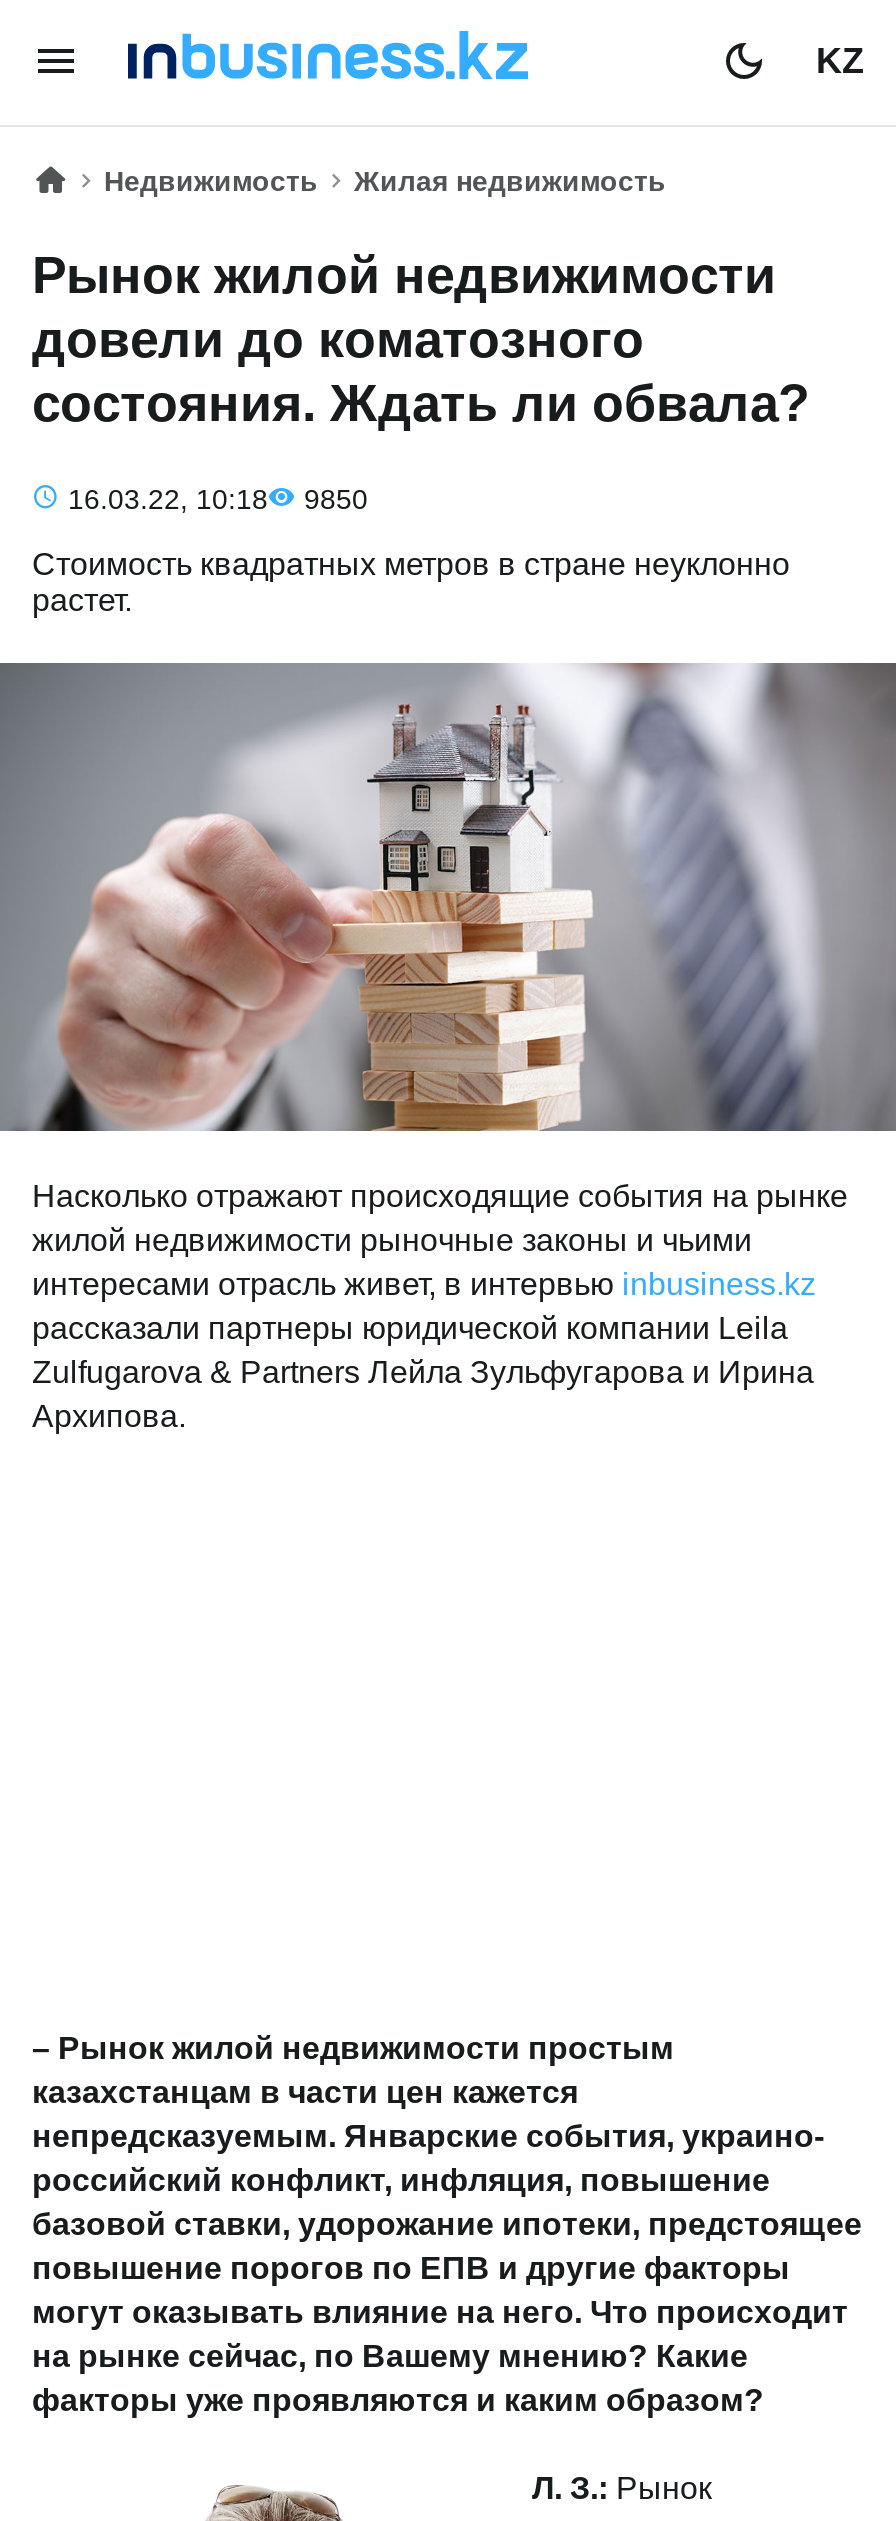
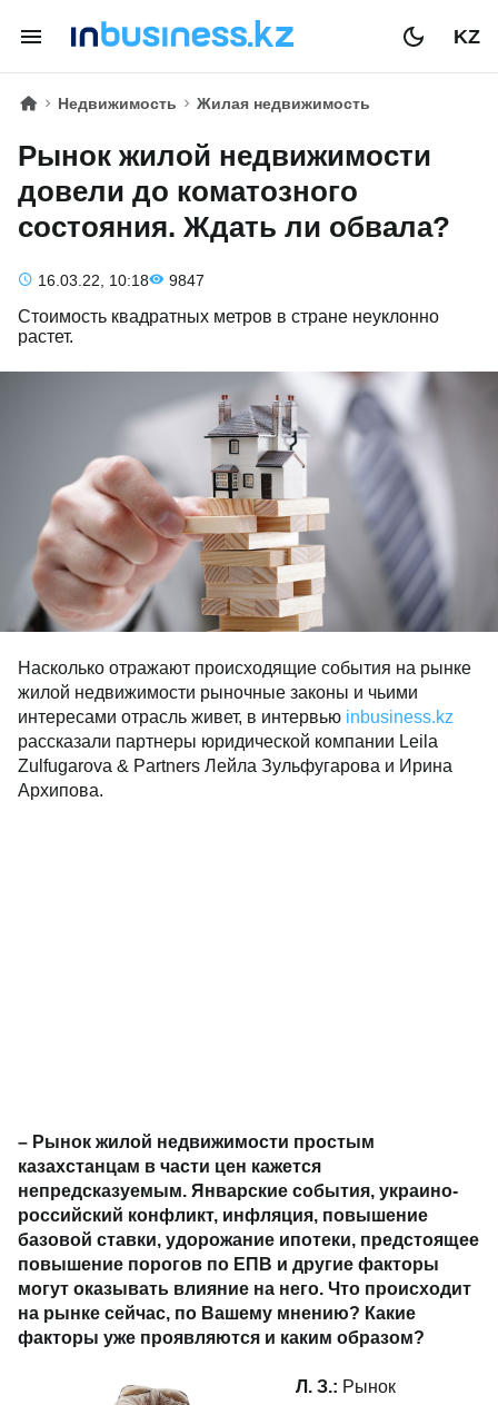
[68,483,368,521] 16.03.22, 10:18 9850 -> [38,271,205,293] 16.03.22, 10:18 9847

